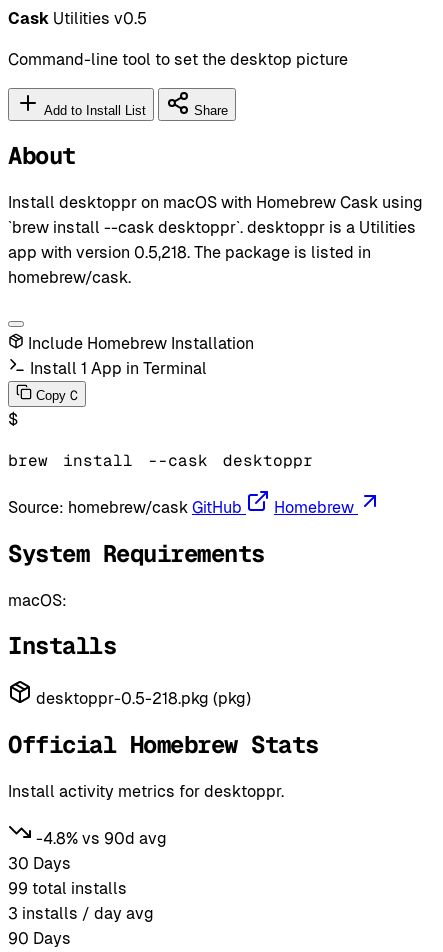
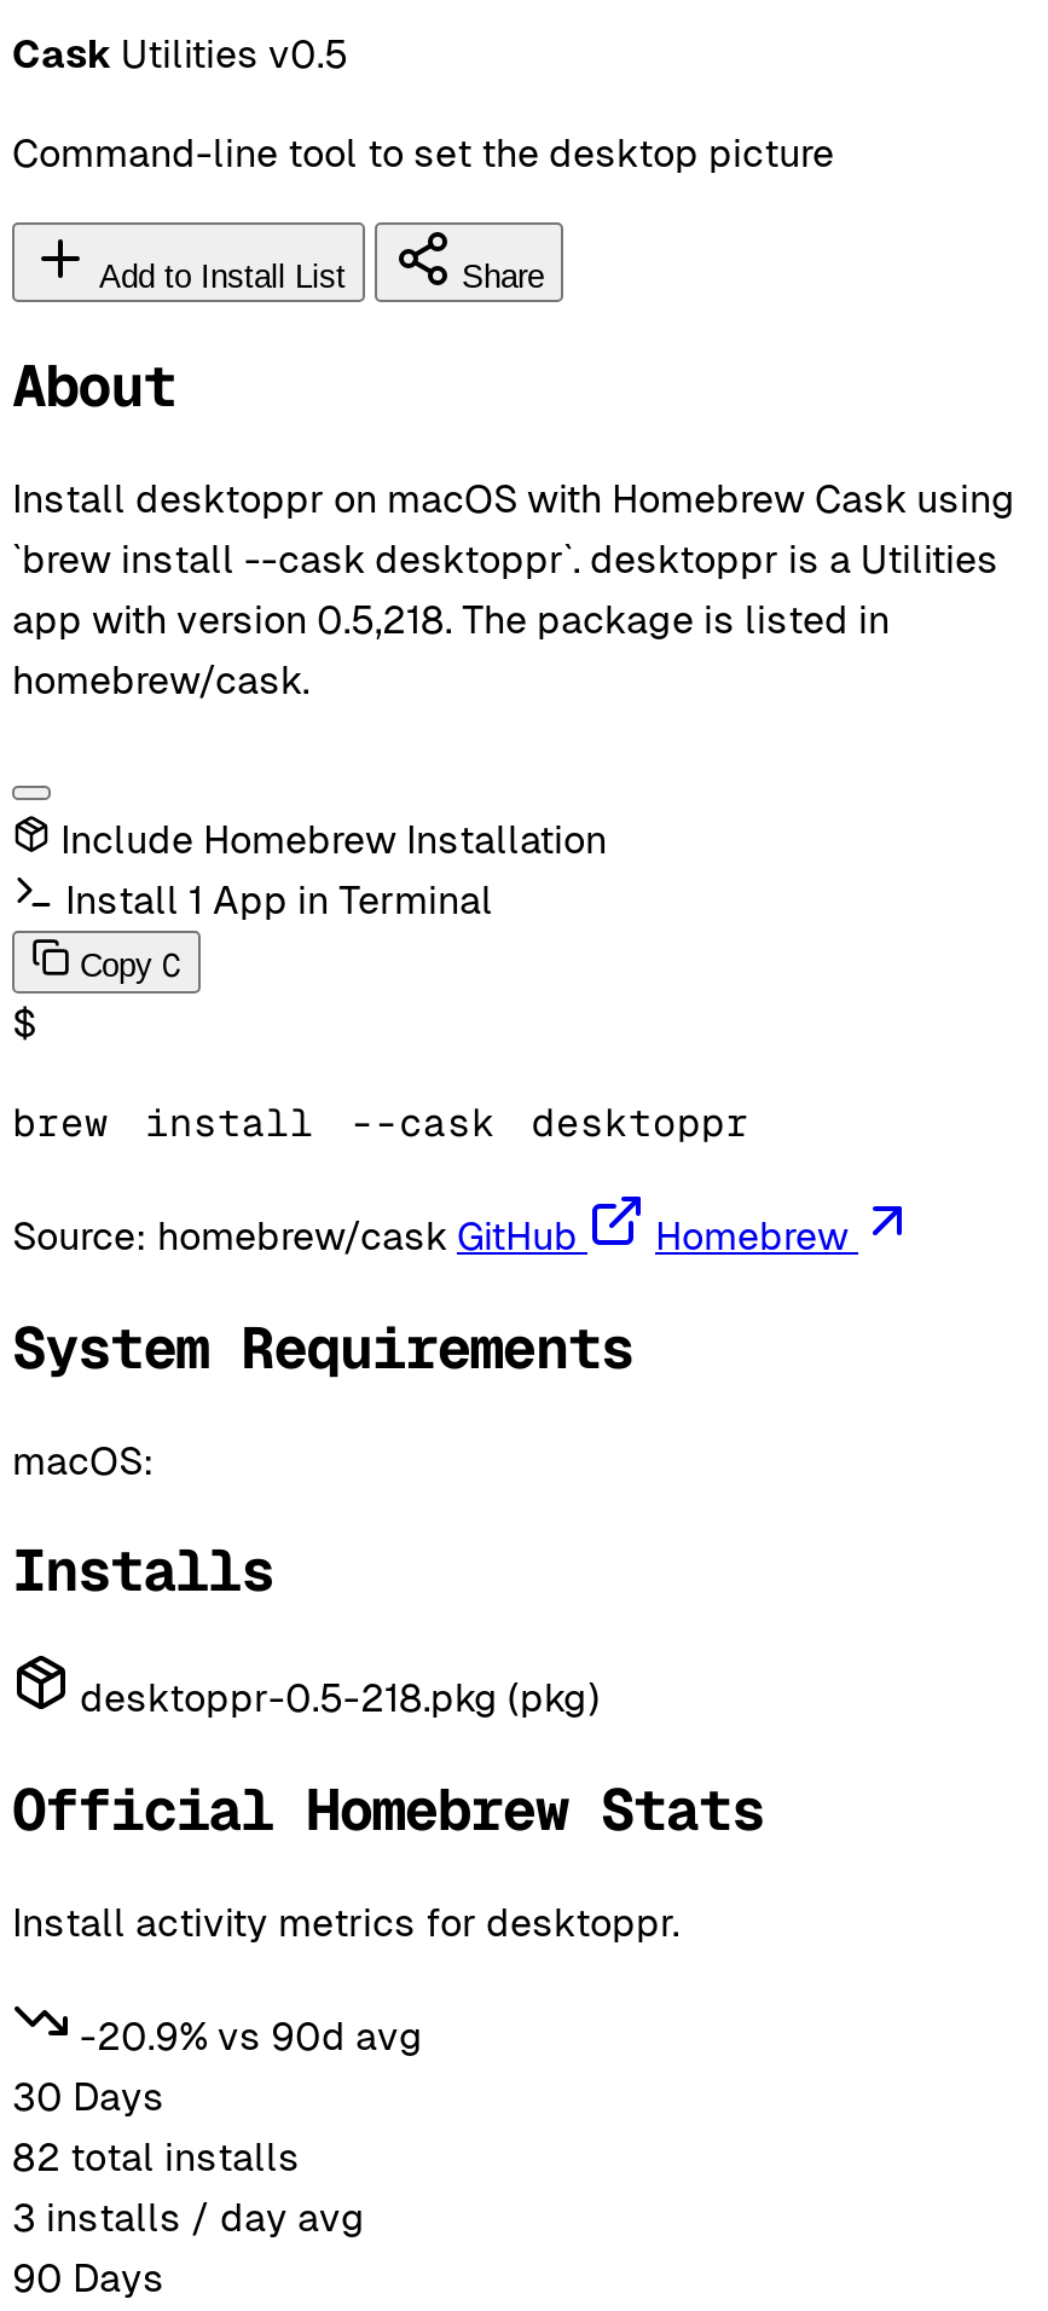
[36,829,167,848] -4.8% vs 90d avg -> [80,2014,423,2060] -20.9% vs 90d avg
[8,879,127,898] 99 total installs -> [12,2135,300,2181] 82 total installs

